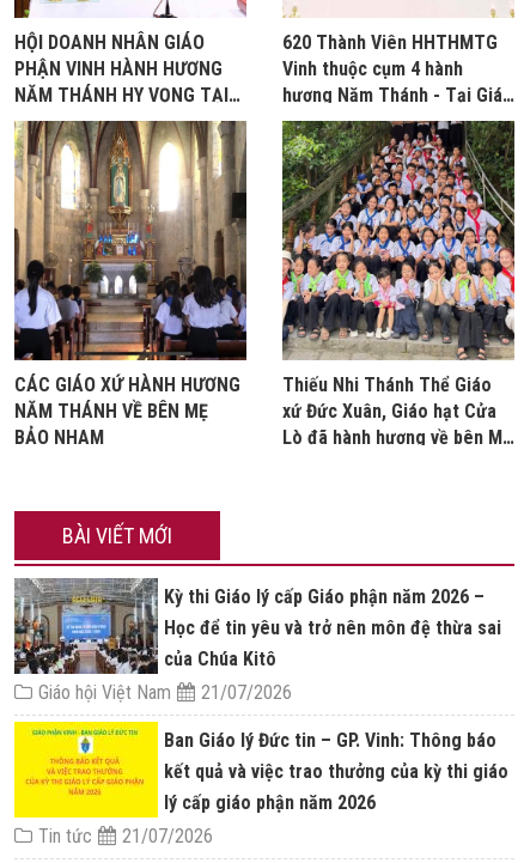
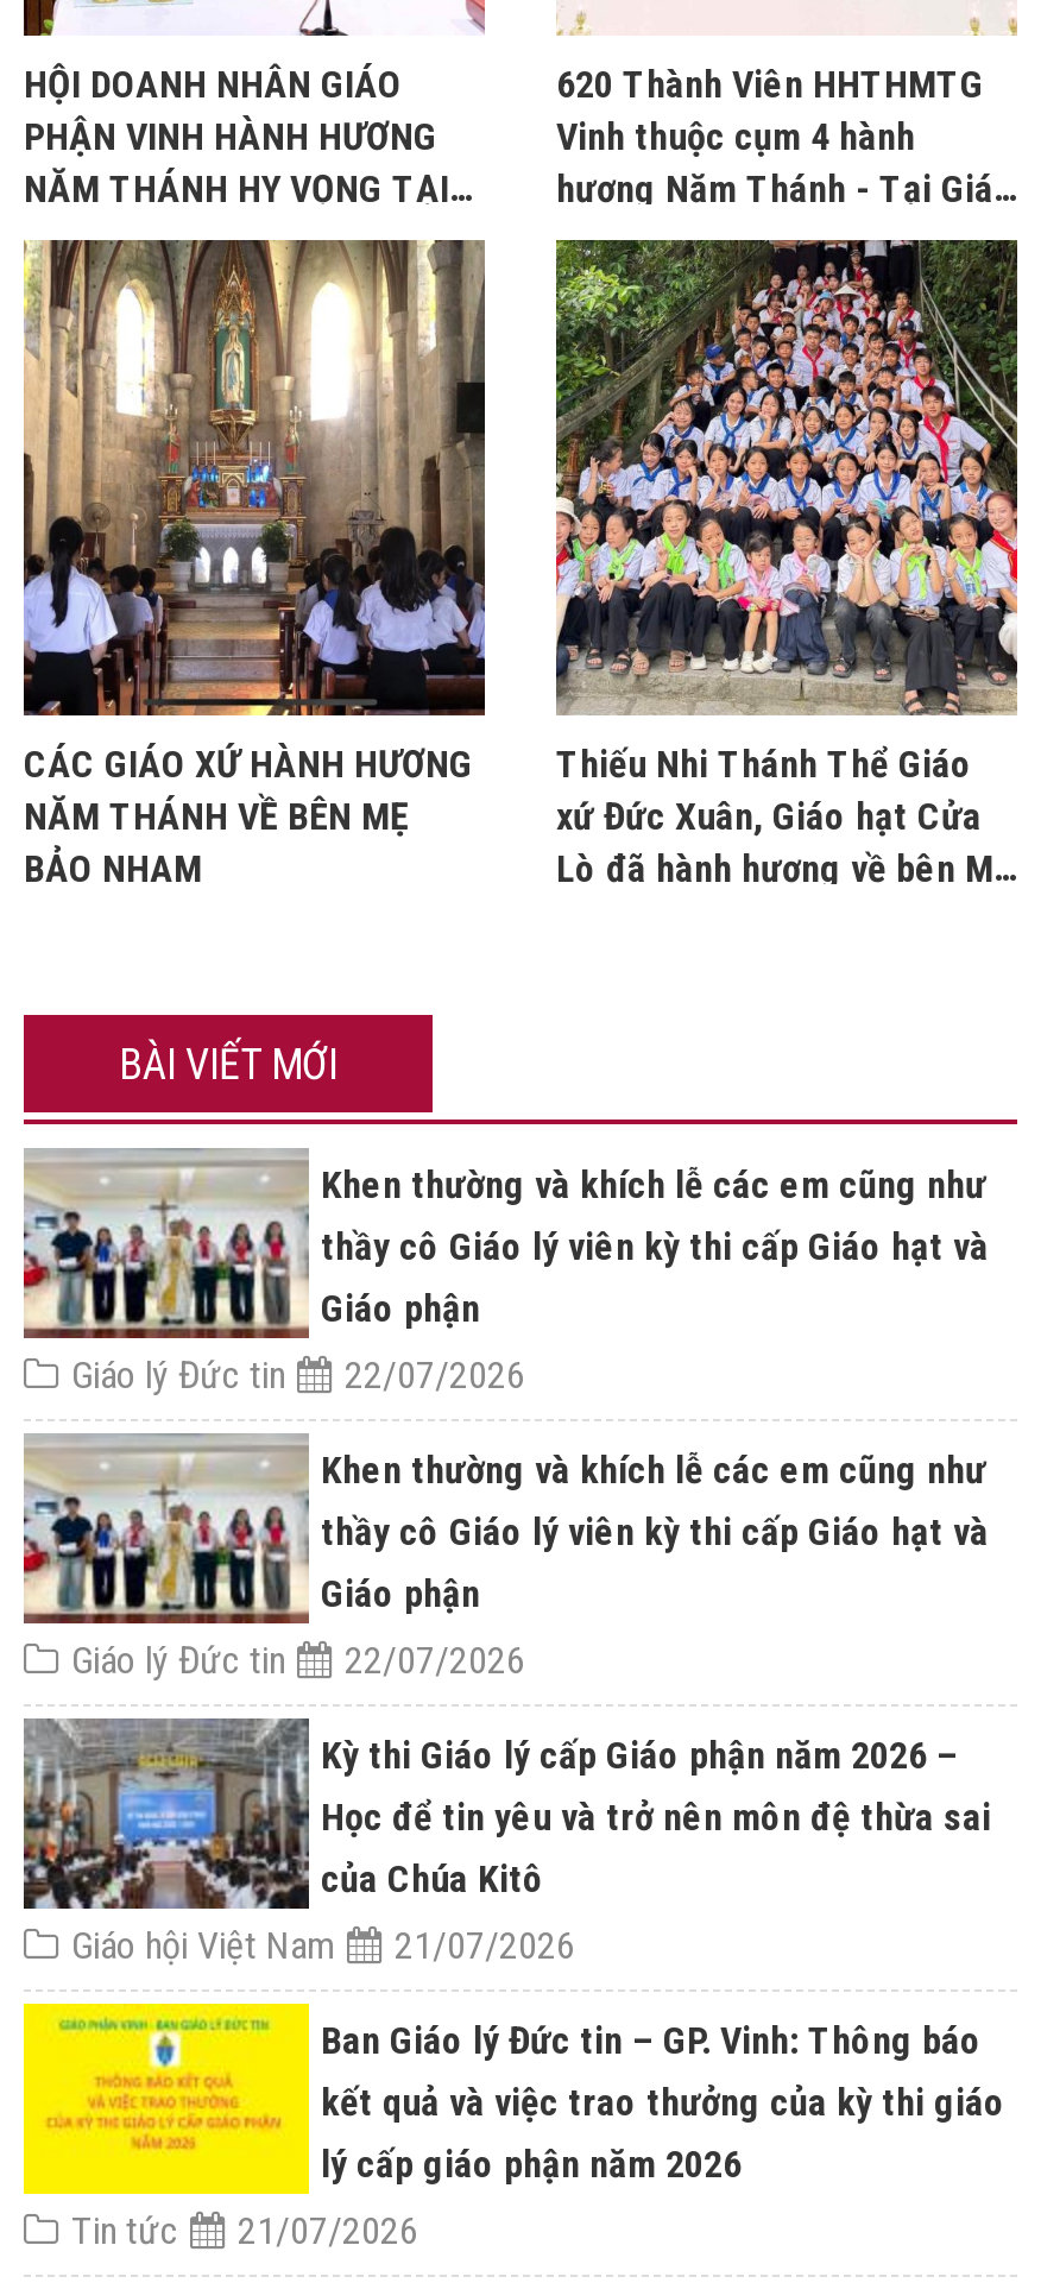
none -> [21,1433,288,1626] [image]
none -> [24,1150,989,1682] [image] | Khen thường và khích lễ các em cũng như | thầy cô Giáo lý viên kỳ thi cấp Giáo hạt và | Giáo phận | Giáo lý Đức tin | 22/07/2026 | Khen thường và khích lễ các em cũng như | thầy cô Giáo lý viên kỳ thi cấp Giáo hạt và | Giáo phận | Giáo lý Đức tin | 22/07/2026

